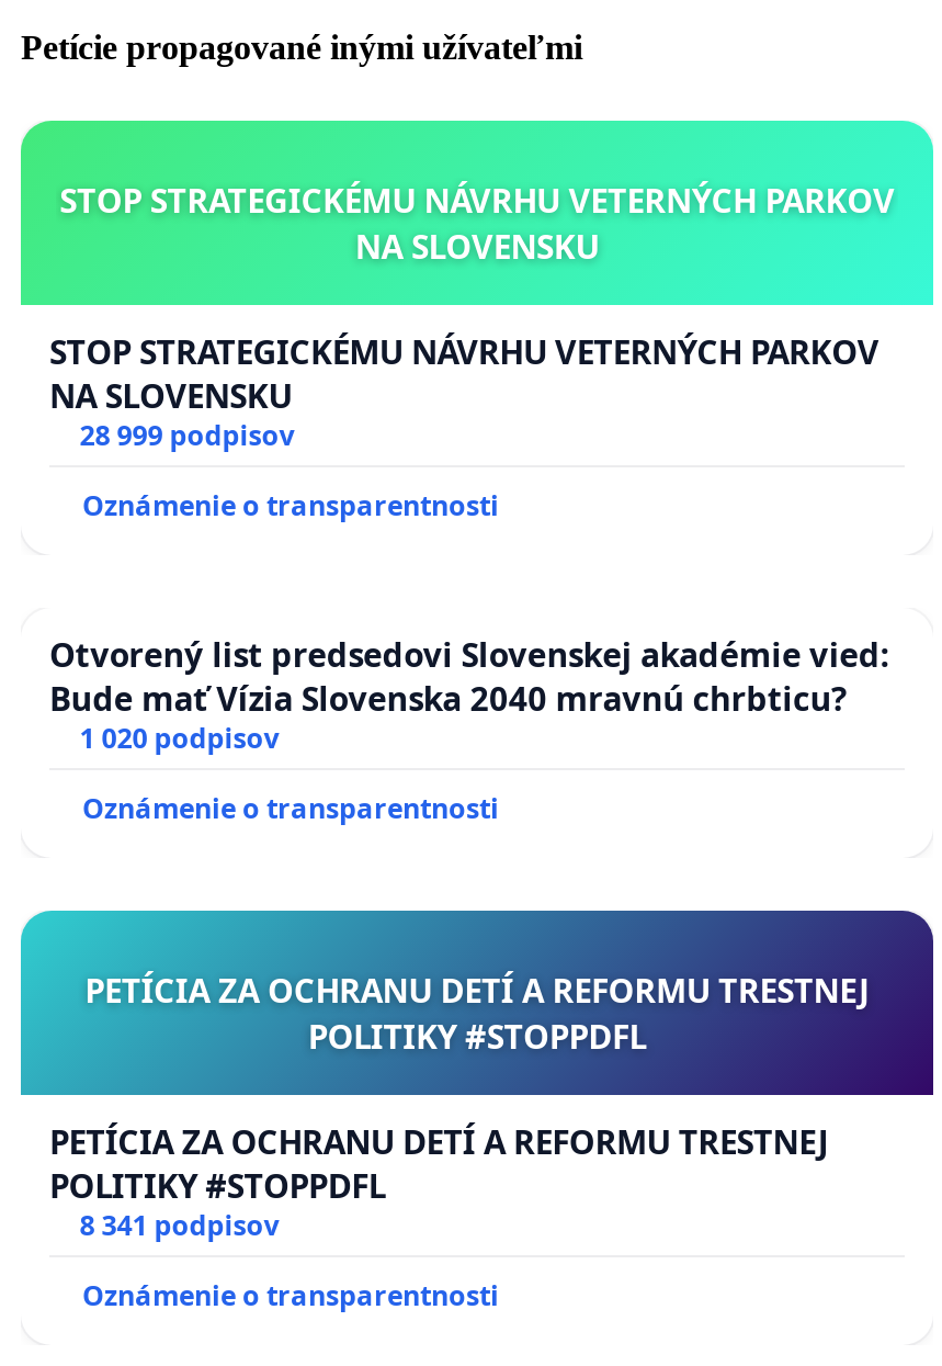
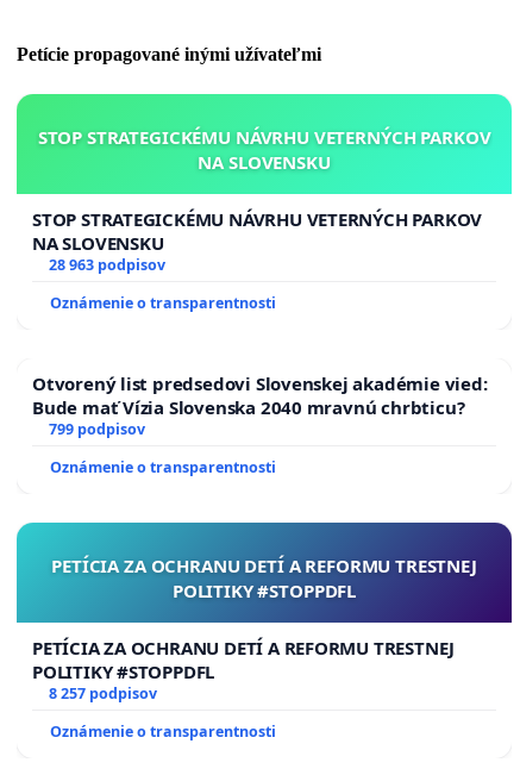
[80,418,295,455] 28 999 podpisov -> [49,255,165,275] 28 963 podpisov
[80,720,279,758] 1 020 podpisov -> [49,419,145,440] 799 podpisov
[80,1208,279,1245] 8 341 podpisov -> [49,684,157,704] 8 257 podpisov

